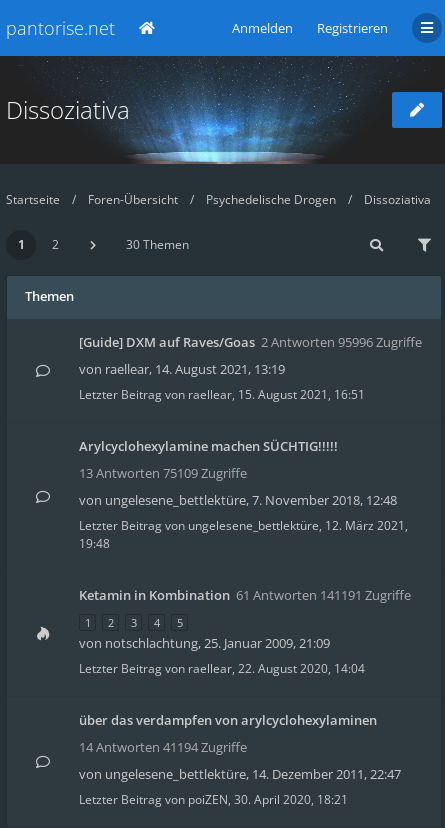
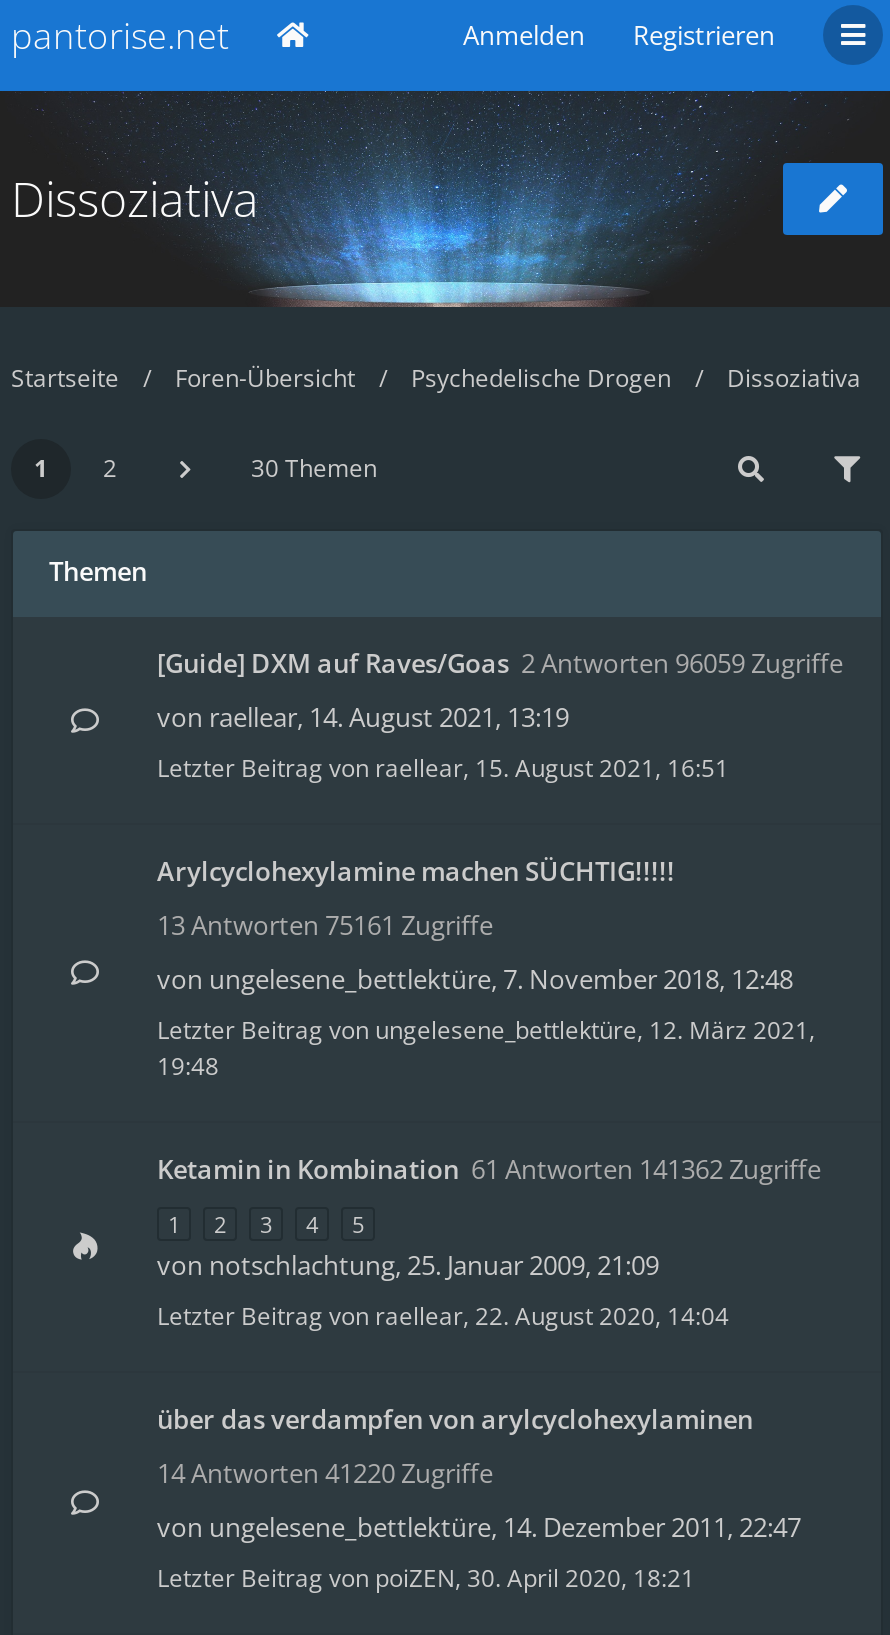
[79,333,422,351] [Guide] DXM auf Raves/Goas 2 Antworten 95996 Zugriffe -> [157,645,843,681] [Guide] DXM auf Raves/Goas 2 Antworten 96059 Zugriffe
[79,464,247,482] 13 Antworten 75109 Zugriffe -> [157,907,493,943] 13 Antworten 75161 Zugriffe
[79,586,411,604] Ketamin in Kombination 61 Antworten 141191 Zugriffe -> [157,1151,821,1187] Ketamin in Kombination 61 Antworten 141362 Zugriffe
[79,738,247,756] 14 Antworten 41194 Zugriffe -> [157,1455,493,1491] 14 Antworten 41220 Zugriffe

